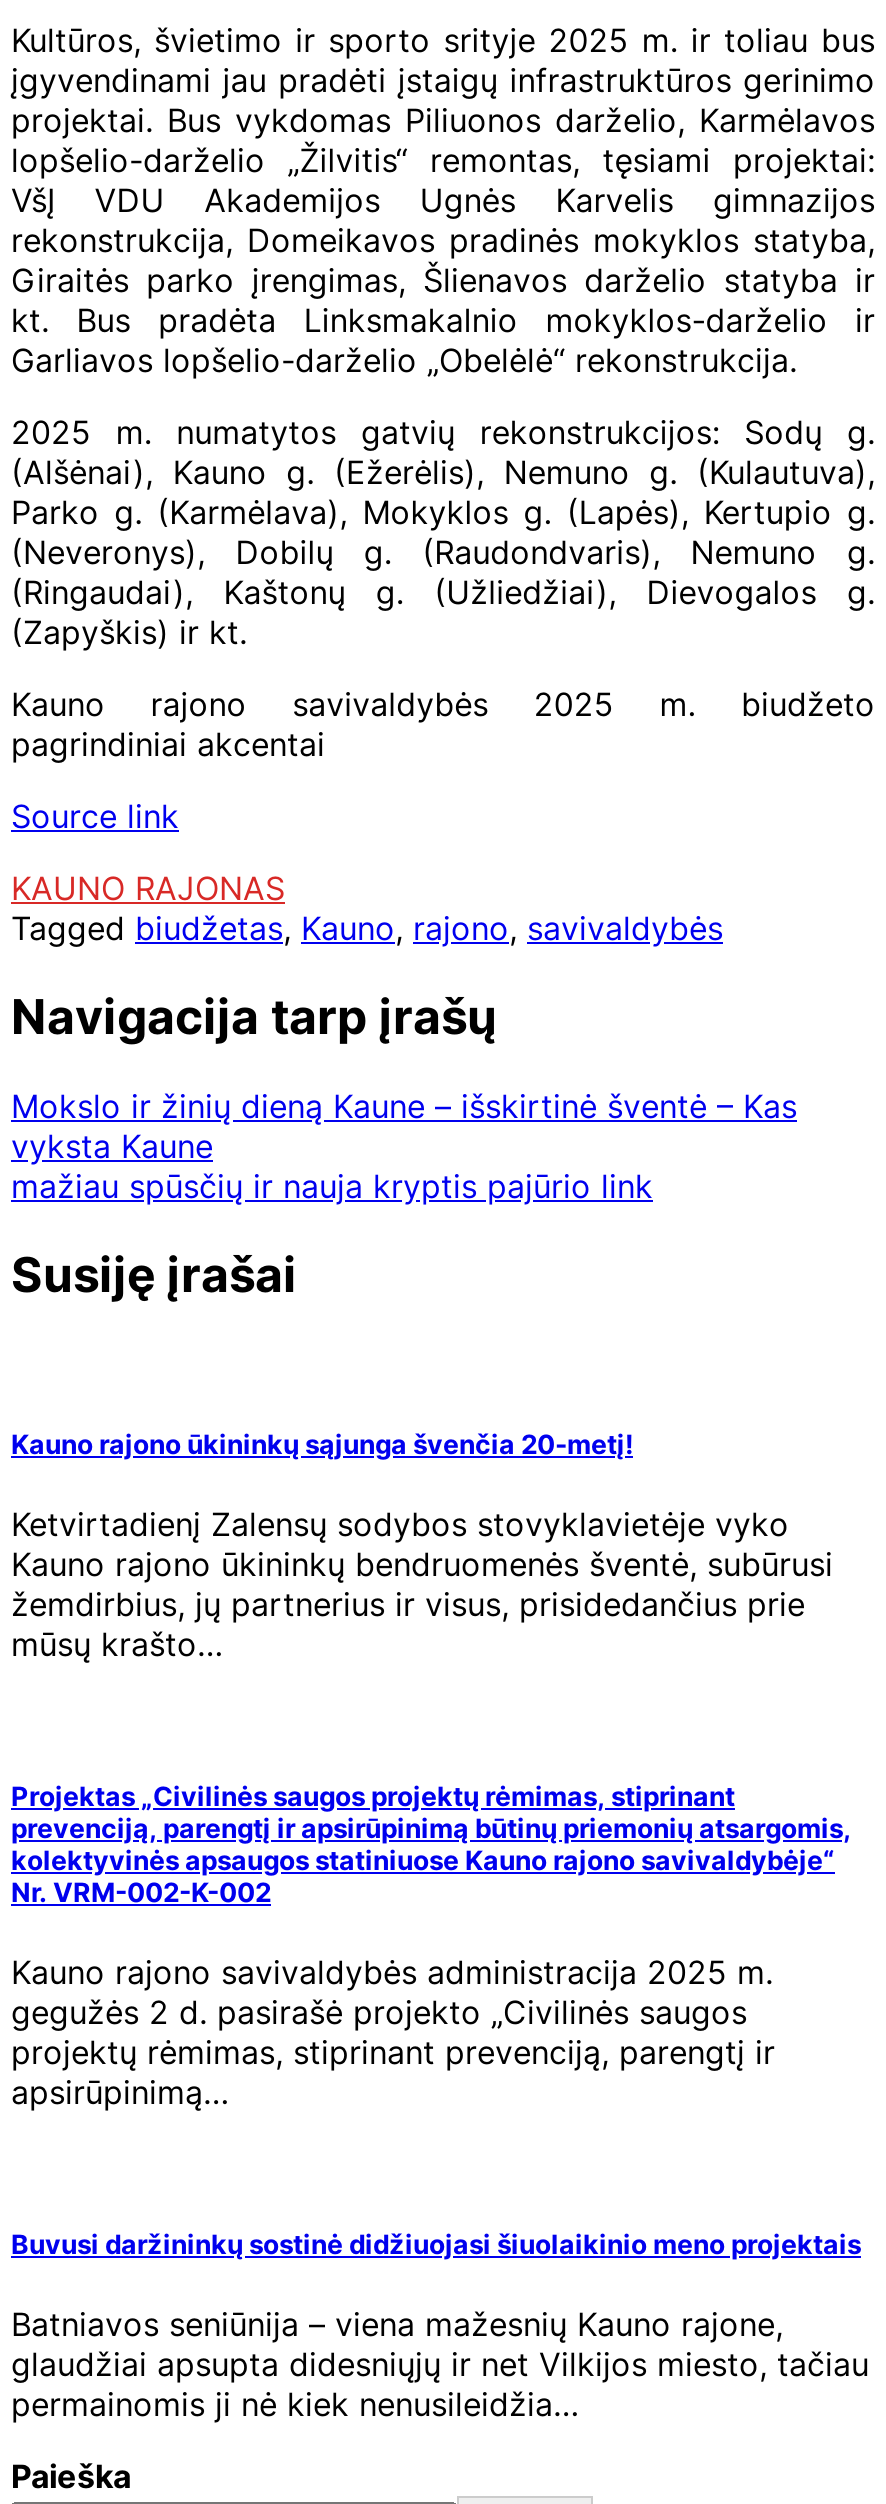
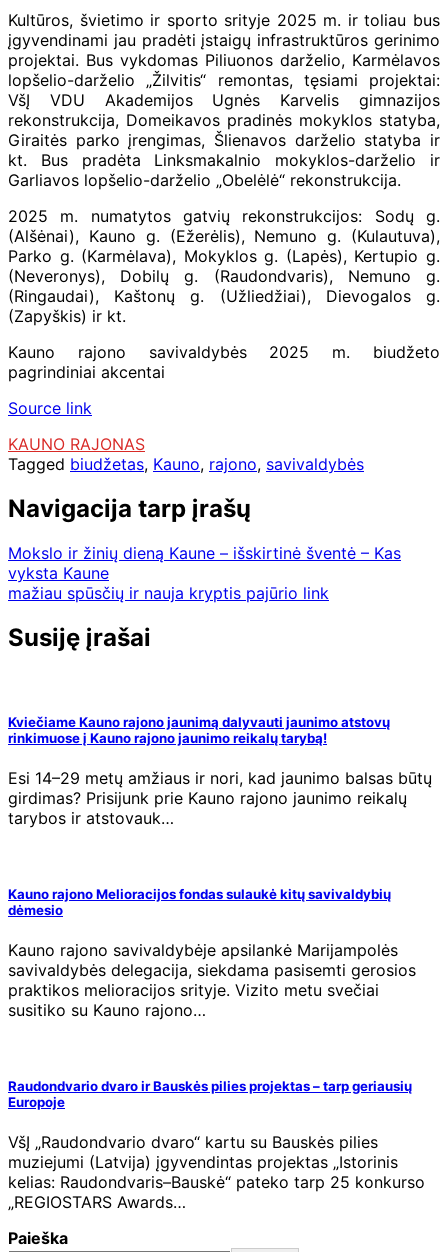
[11,1427,633,1459] Kauno rajono ūkininkų sąjunga švenčia 20-metį! -> [8,714,390,746] Kviečiame Kauno rajono jaunimą dalyvauti jaunimo atstovų | rinkimuose į Kauno rajono jaunimo reikalų tarybą!
[11,1504,833,1664] Ketvirtadienį Zalensų sodybos stovyklavietėje vyko | Kauno rajono ūkininkų bendruomenės šventė, subūrusi | žemdirbius, jų partnerius ir visus, prisidedančius prie | mūsų krašto… -> [8,768,432,828] Esi 14–29 metų amžiaus ir nori, kad jaunimo balsas būtų | girdimas? Prisijunk prie Kauno rajono jaunimo reikalų | tarybos ir atstovauk…
[11,1780,851,1908] Projektas „Civilinės saugos projektų rėmimas, stiprinant | prevenciją, parengtį ir apsirūpinimą būtinų priemonių atsargomis, | kolektyvinės apsaugos statiniuose Kauno rajono savivaldybėje“ | Nr. VRM-002-K-002 -> [8,886,391,918] Kauno rajono Melioracijos fondas sulaukė kitų savivaldybių | dėmesio
[11,1952,775,2112] Kauno rajono savivaldybės administracija 2025 m. | gegužės 2 d. pasirašė projekto „Civilinės saugos | projektų rėmimas, stiprinant prevenciją, parengtį ir | apsirūpinimą… -> [8,940,416,1020] Kauno rajono savivaldybėje apsilankė Marijampolės | savivaldybės delegacija, siekdama pasisemti gerosios | praktikos melioracijos srityje. Vizito metu svečiai | susitiko su Kauno rajono…
[11,2229,861,2261] Buvusi daržininkų sostinė didžiuojasi šiuolaikinio meno projektais -> [8,1078,412,1110] Raudondvario dvaro ir Bauskės pilies projektas – tarp geriausių | Europoje
[11,2305,869,2425] Batniavos seniūnija – viena mažesnių Kauno rajone, | glaudžiai apsupta didesniųjų ir net Vilkijos miesto, tačiau | permainomis ji nė kiek nenusileidžia… -> [8,1132,425,1212] VšĮ „Raudondvario dvaro“ kartu su Bauskės pilies | muziejumi (Latvija) įgyvendintas projektas „Istorinis | kelias: Raudondvaris–Bauskė“ pateko tarp 25 konkurso | „REGIOSTARS Awards…

